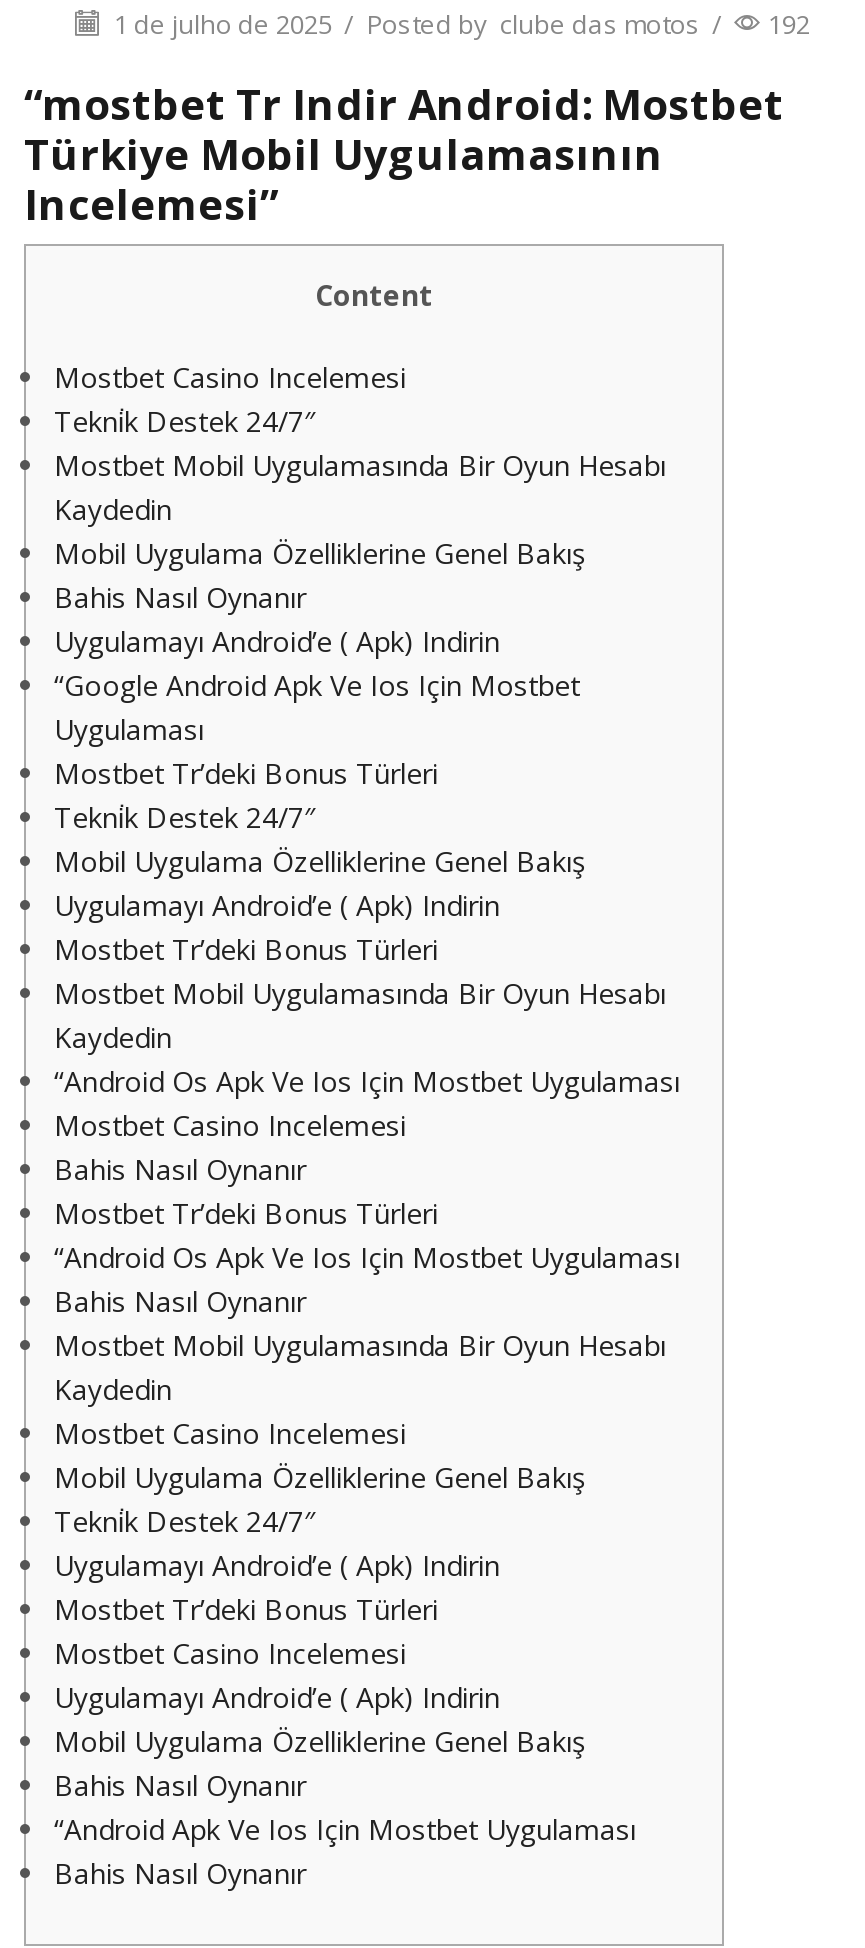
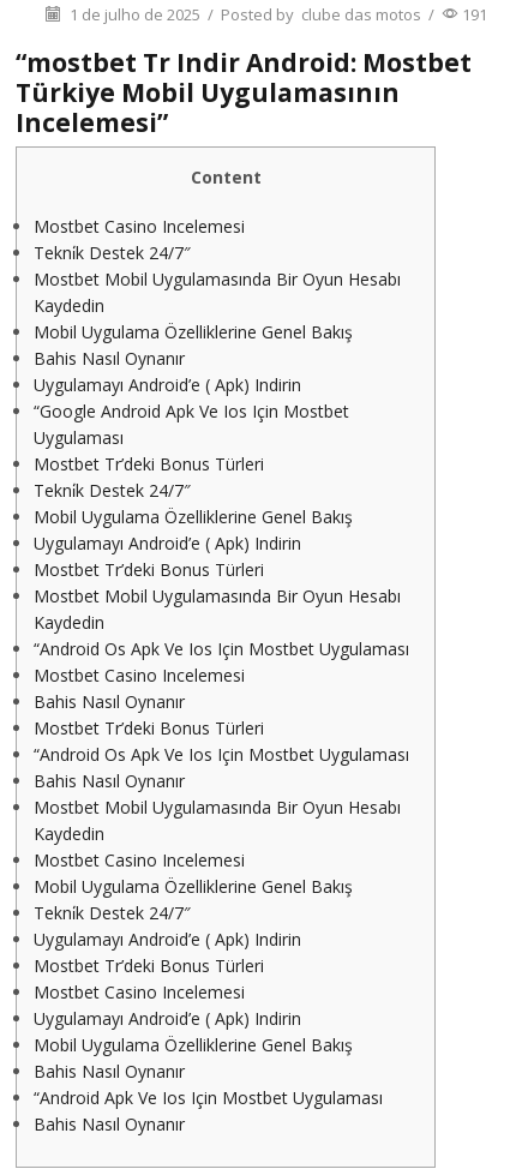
[108,6,810,42] 1 de julho de 2025 / Posted by clube das motos / 192 -> [66,3,487,25] 1 de julho de 2025 / Posted by clube das motos / 191

